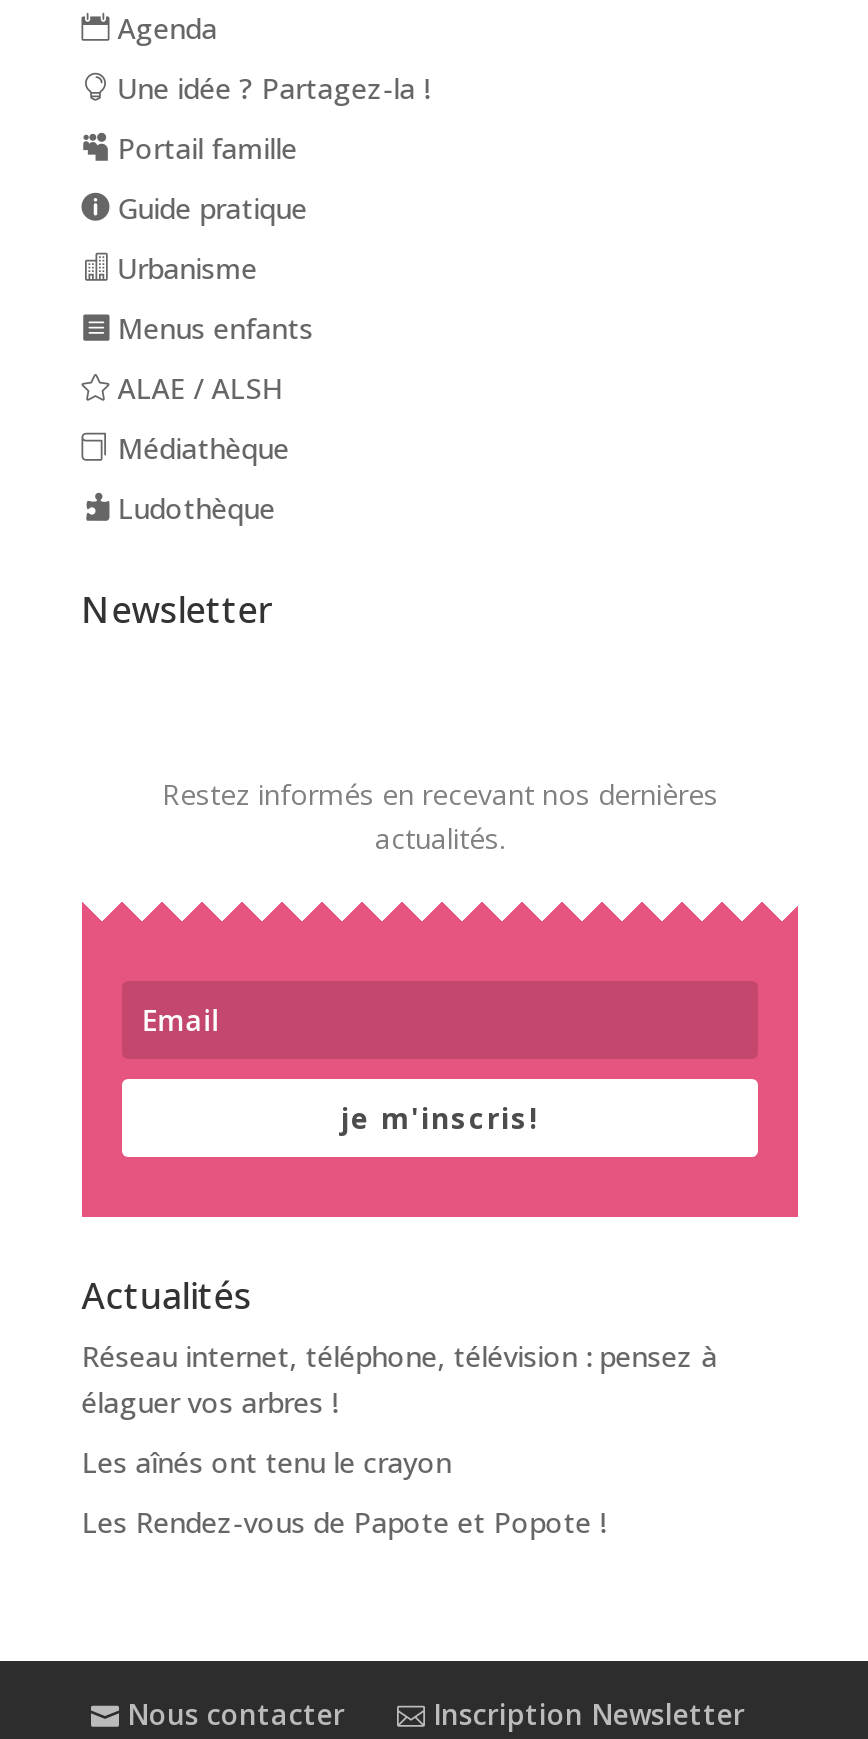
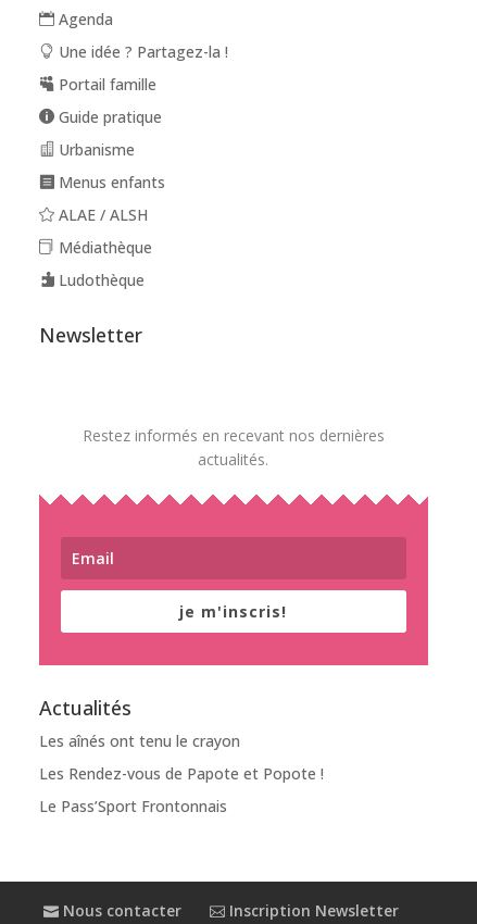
[82,1337,718,1421] Réseau internet, téléphone, télévision : pensez à | élaguer vos arbres ! -> none
moved [82,1443,606,1541] -> [39,731,324,784]: Les aînés ont tenu le crayon | Les Rendez-vous de Papote et Popote !
none -> [39,796,227,816] Le Pass’Sport Frontonnais

